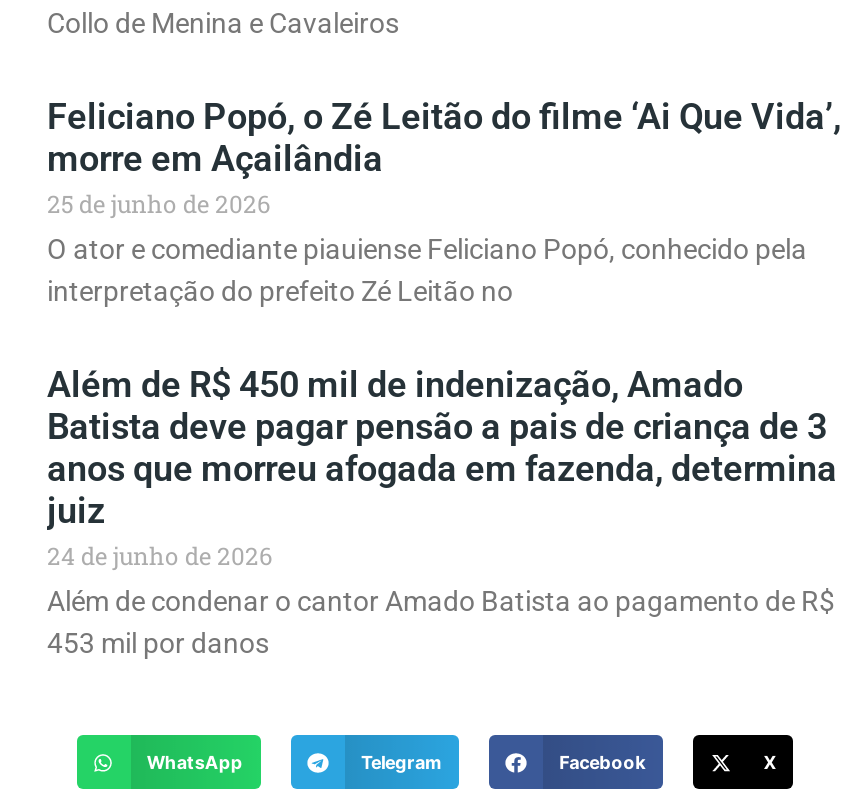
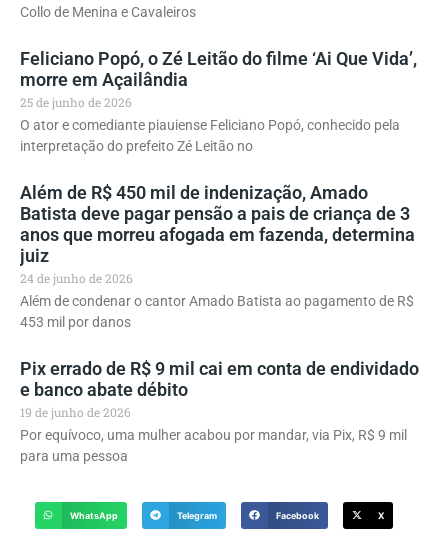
none -> [20,358,419,464] Pix errado de R$ 9 mil cai em conta de endividado | e banco abate débito | 19 de junho de 2026 | Por equívoco, uma mulher acabou por mandar, via Pix, R$ 9 mil | para uma pessoa

